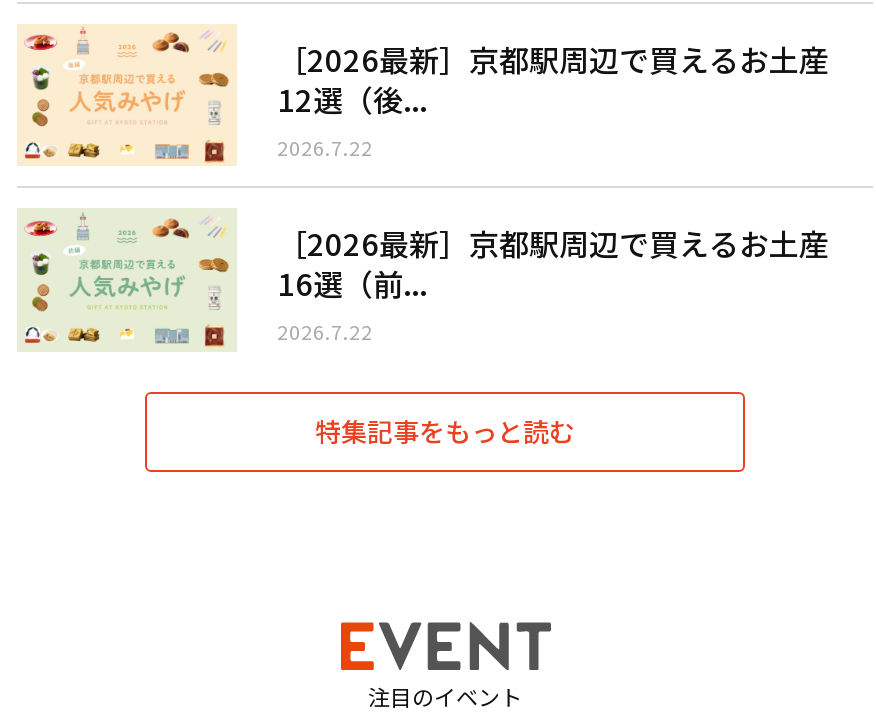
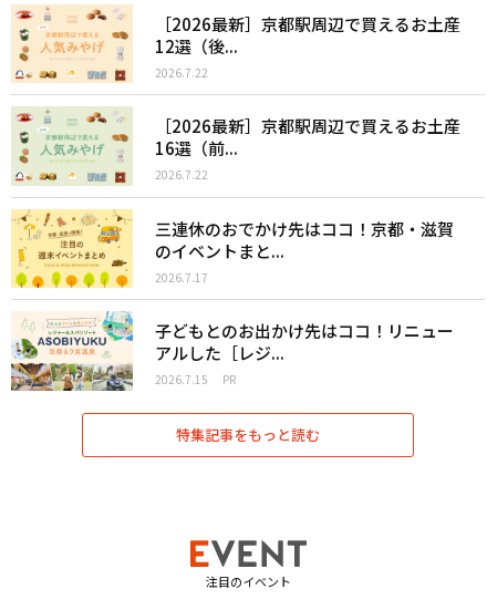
none -> [10,310,134,392] [image]
none -> [11,209,454,388] [image] | 三連休のおでかけ先はココ！京都・滋賀 | のイベントまと... | 2026.7.17 | 子どもとのお出かけ先はココ！リニュー | アルした［レジ... | 2026.7.15 | PR

